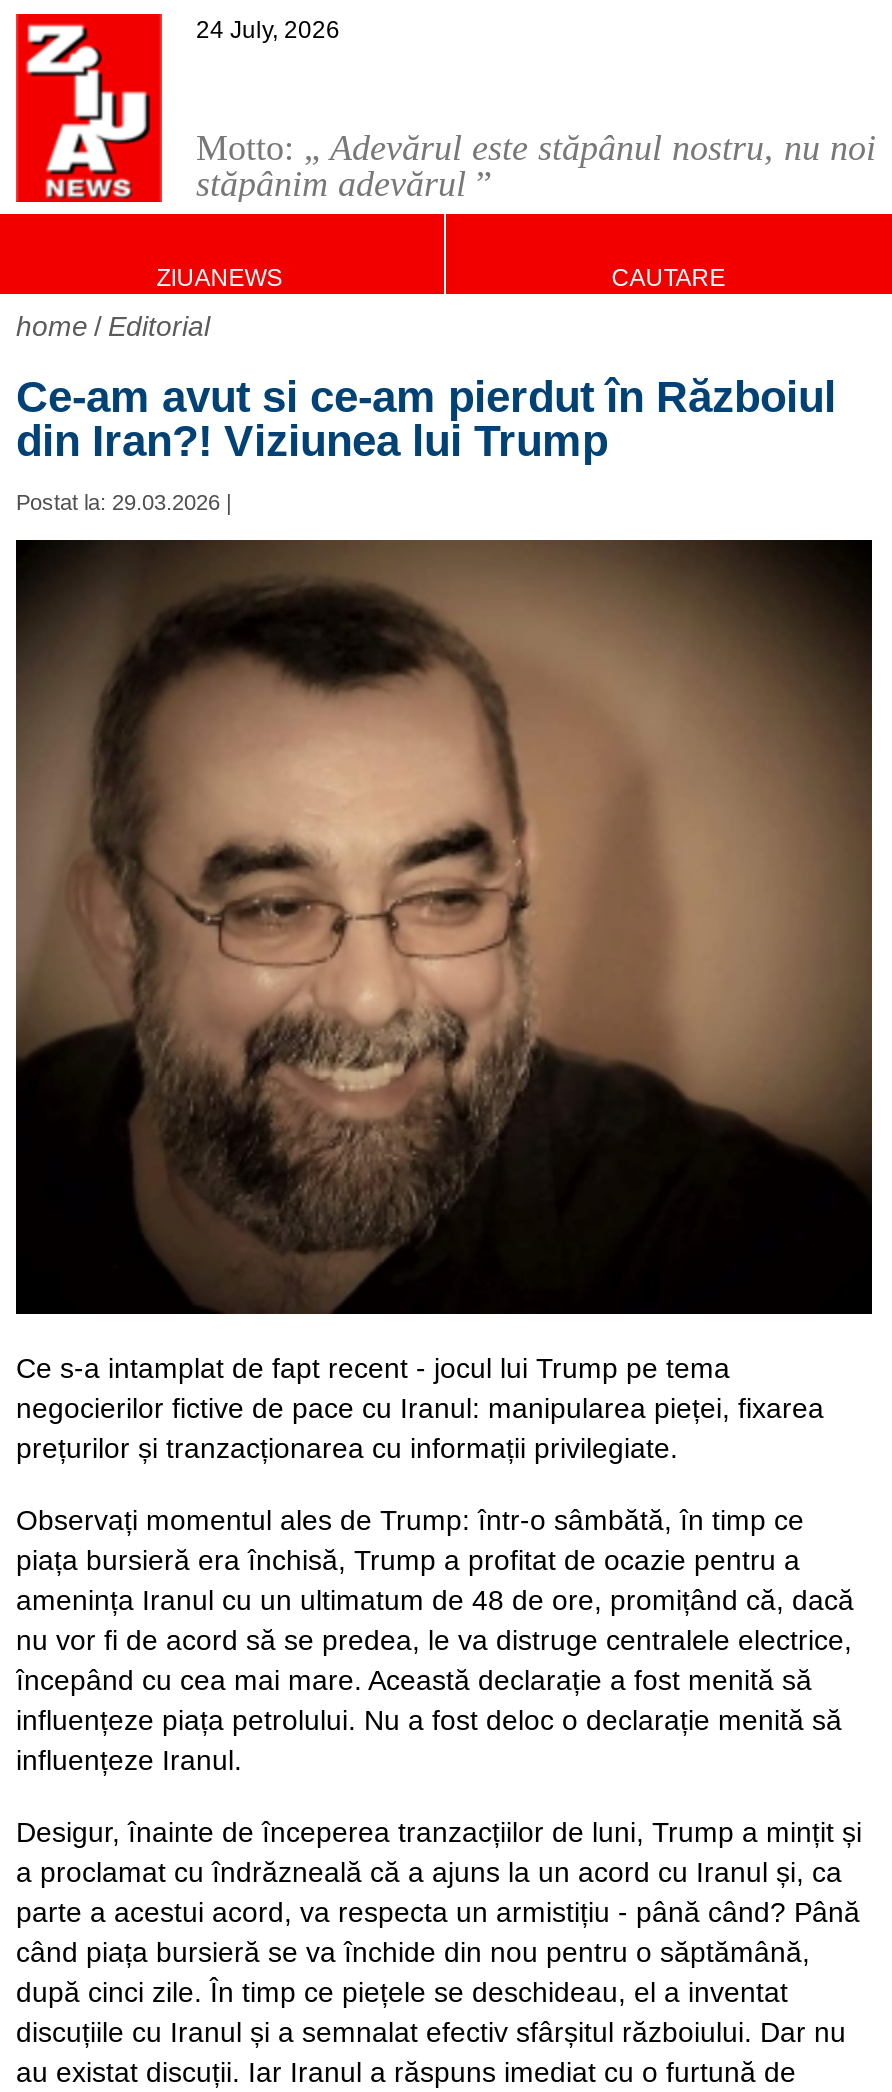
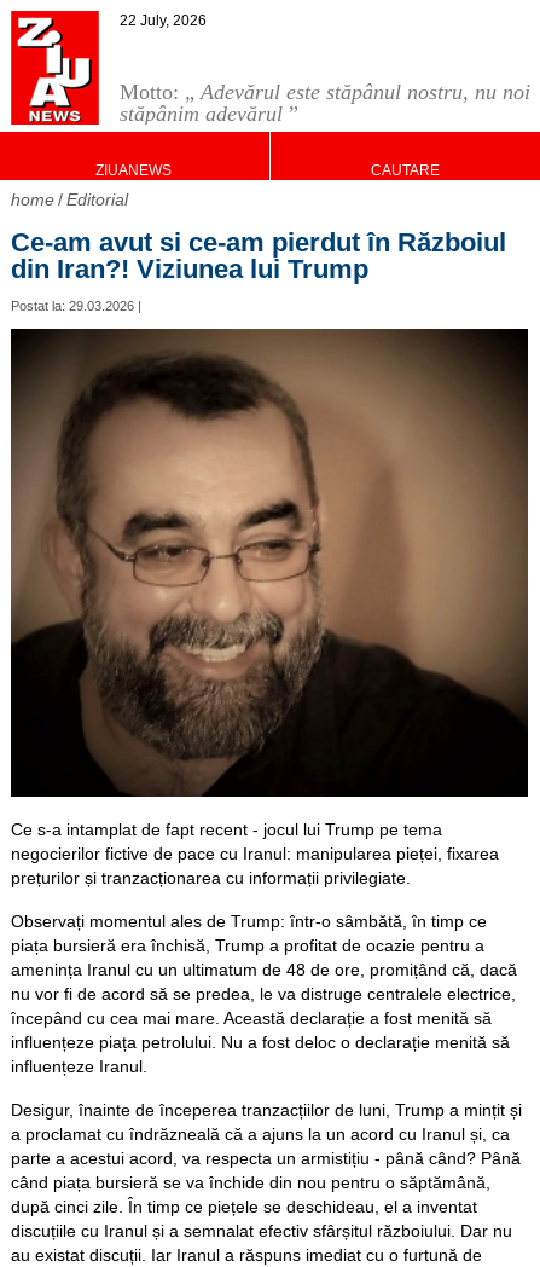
[196,16,340,44] 24 July, 2026 -> [120,12,207,29] 22 July, 2026

